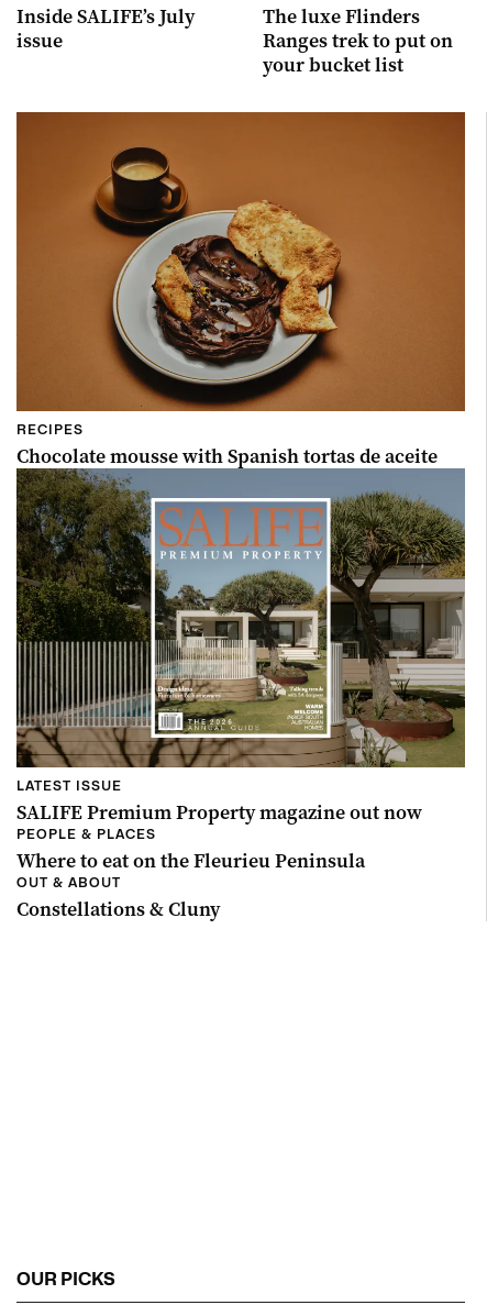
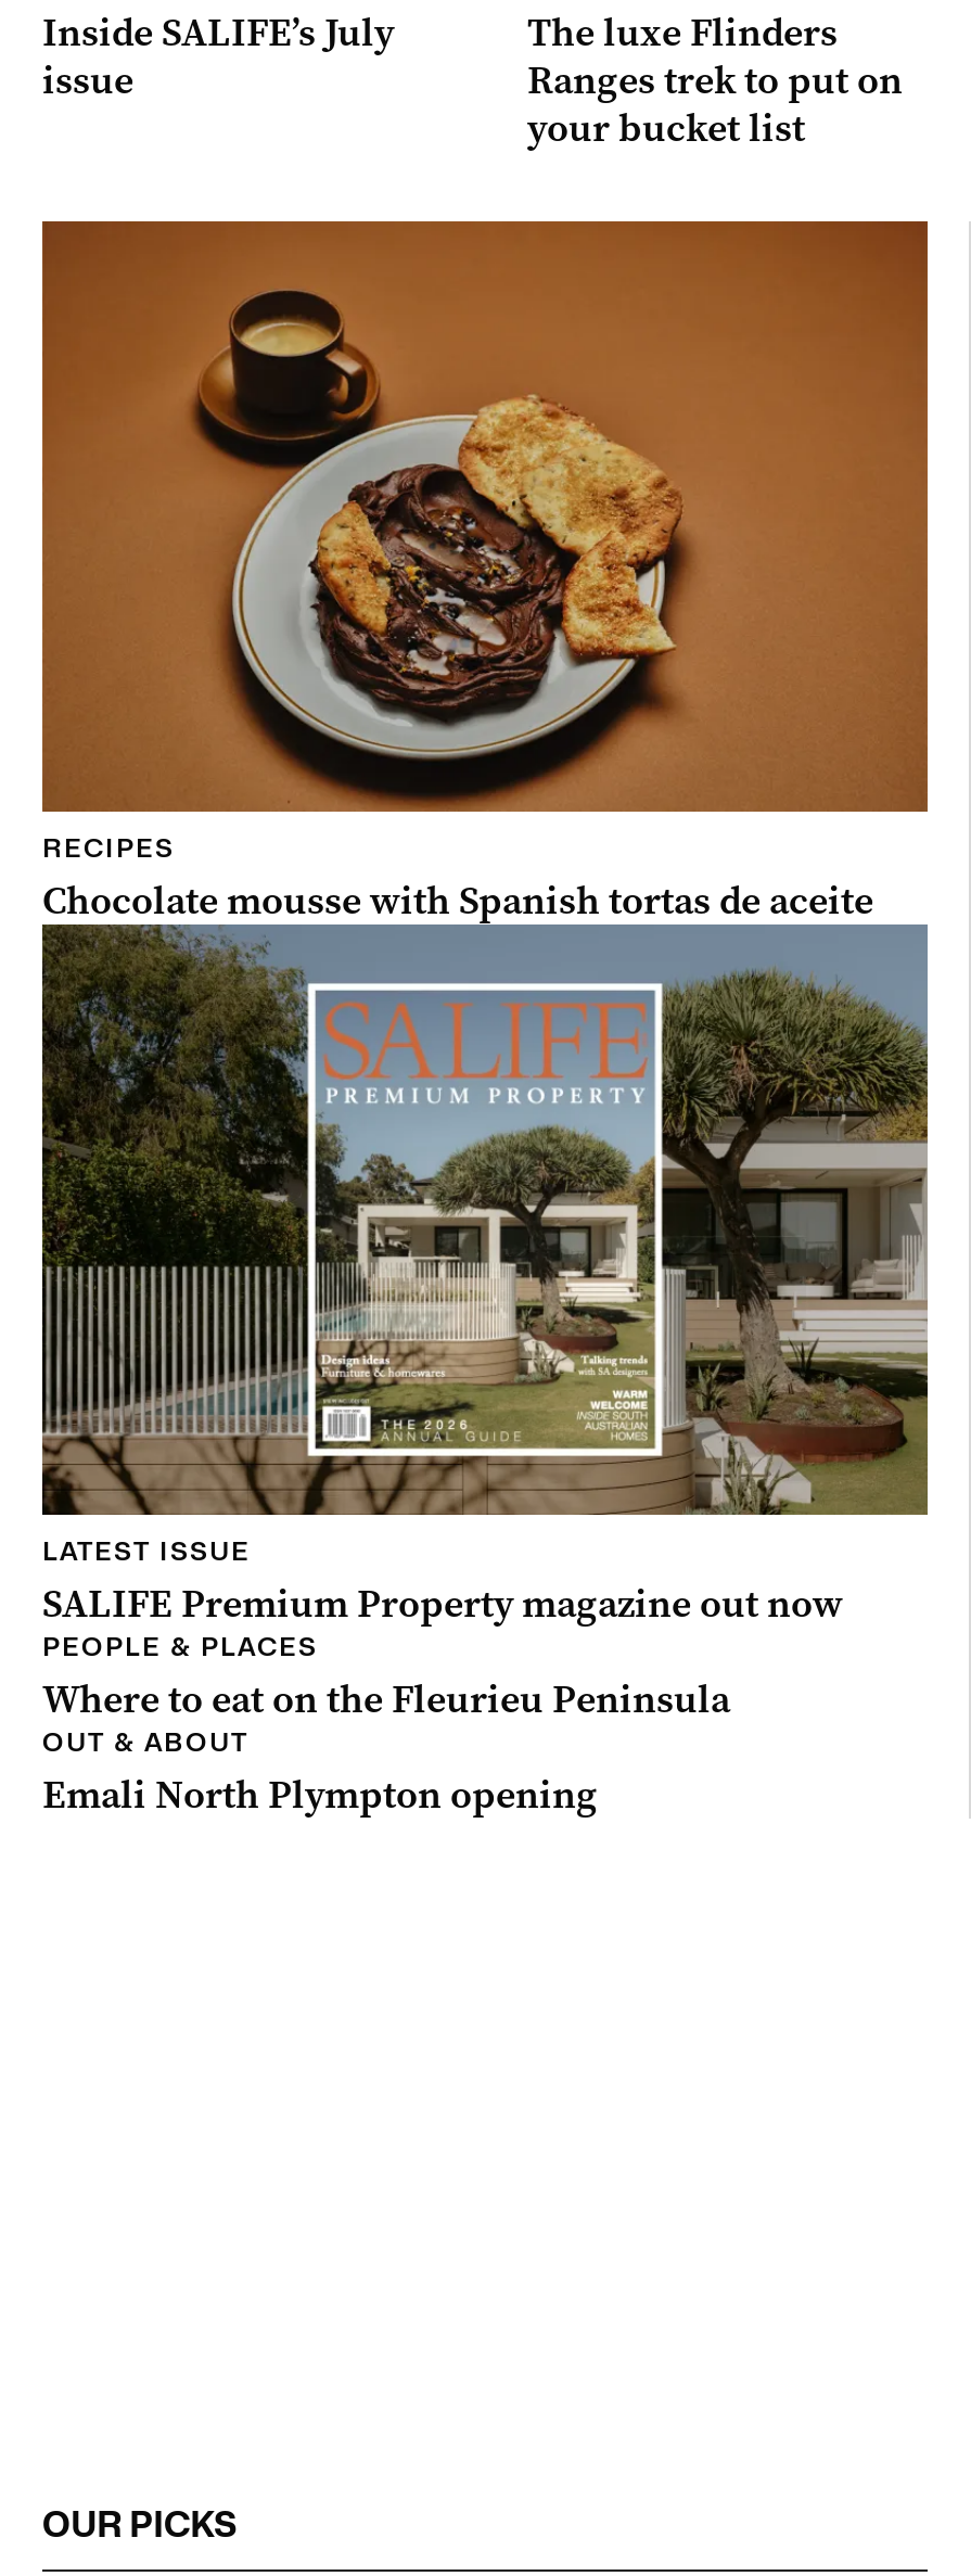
[16,896,220,922] Constellations & Cluny -> [42,1769,598,1821] Emali North Plympton opening

